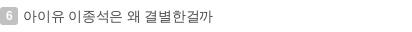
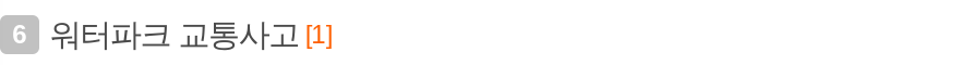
[23,8,213,24] 아이유 이종석은 왜 결별한걸까 -> [50,18,332,53] 워터파크 교통사고 [1]

